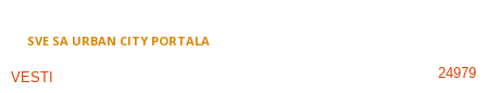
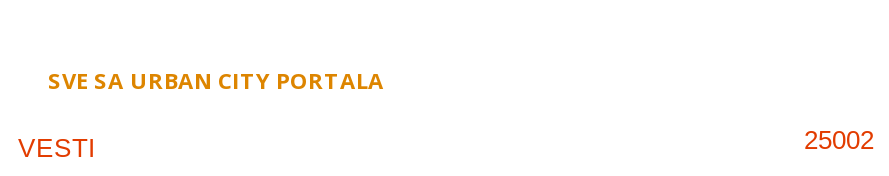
[438,65,476,81] 24979 -> [804,126,874,156] 25002

